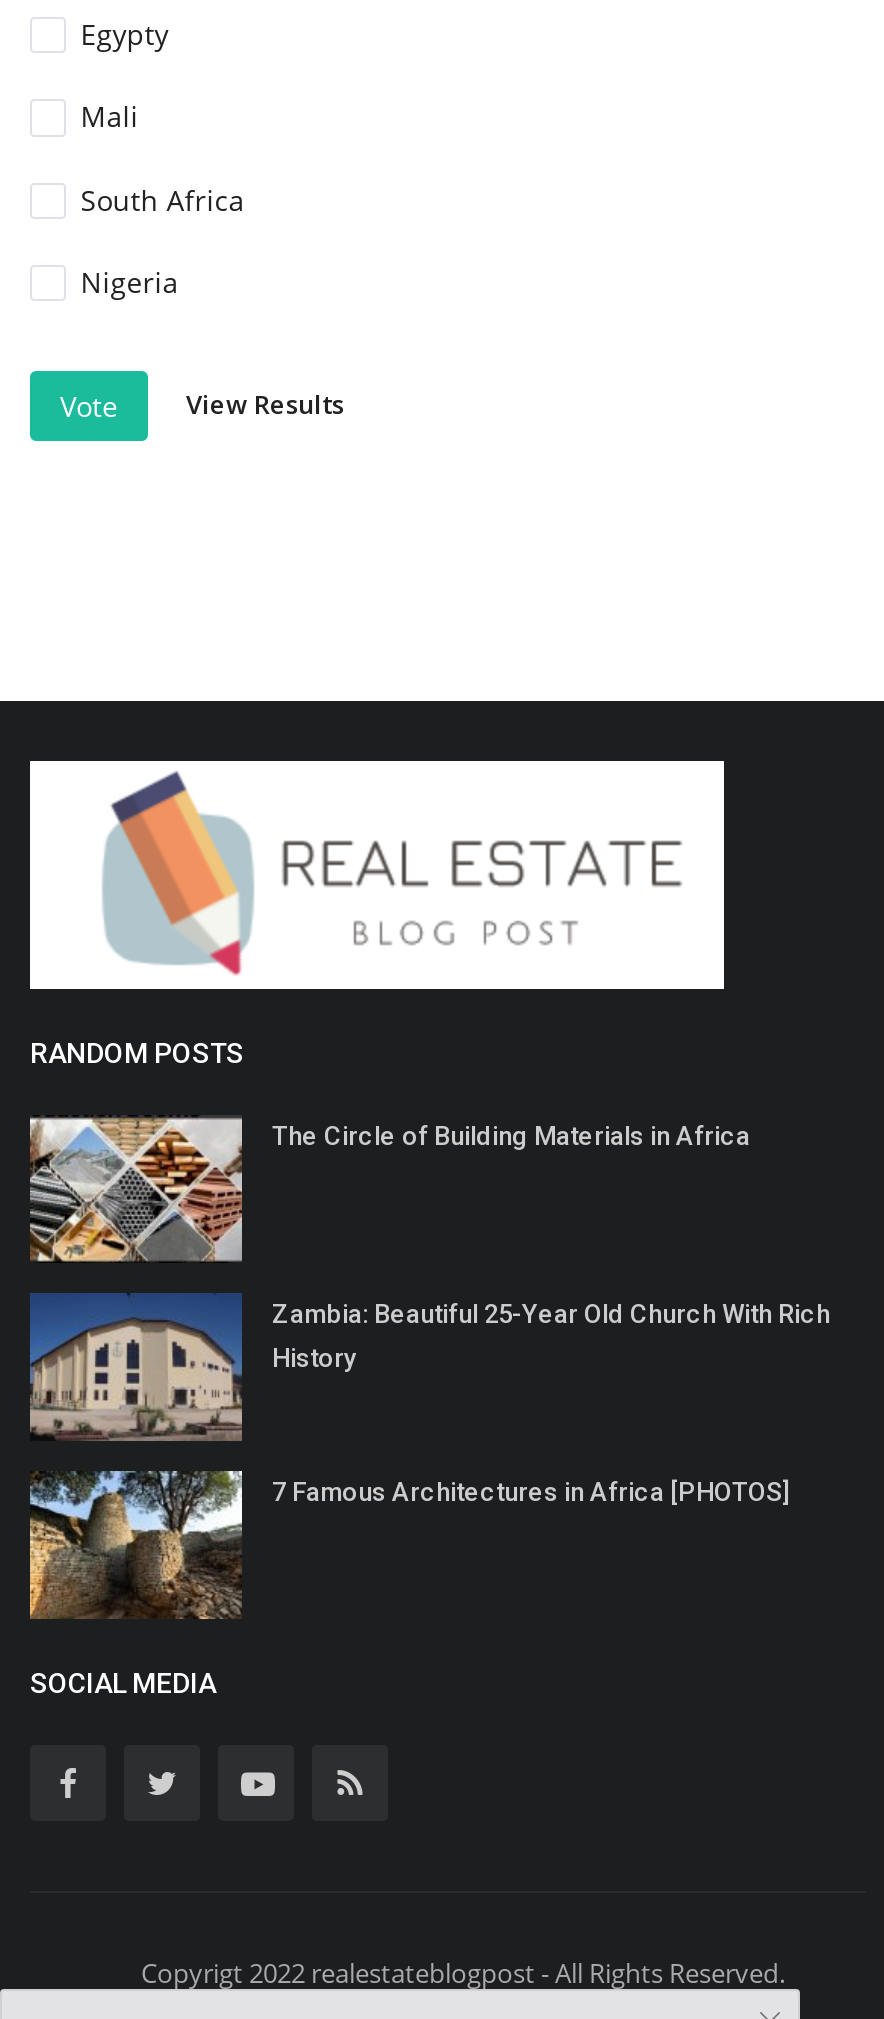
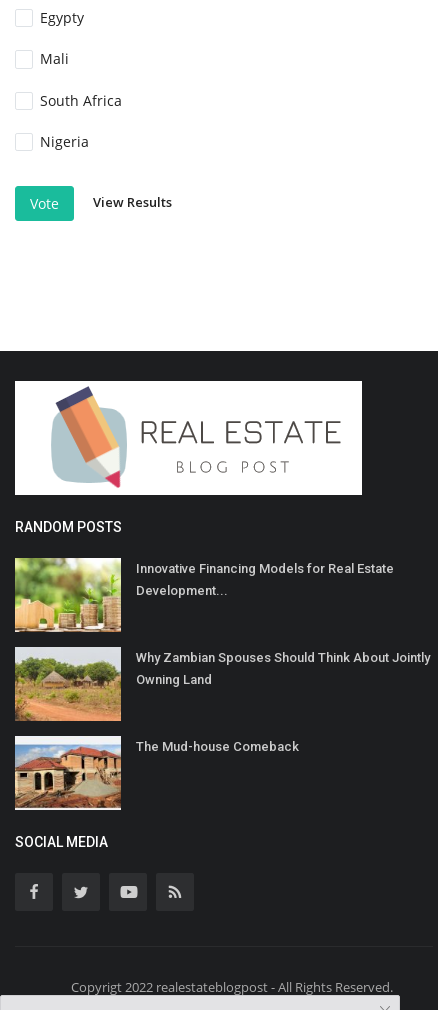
[28,1115,750,1263] [image] | The Circle of Building Materials in Africa -> [14,557,394,633] [image] | Innovative Financing Models for Real Estate | Development...
[28,1293,830,1441] [image] | Zambia: Beautiful 25-Year Old Church With Rich | History -> [14,646,430,722] [image] | Why Zambian Spouses Should Think About Jointly | Owning Land
[30,1469,788,1621] [image] | 7 Famous Architectures in Africa [PHOTOS] -> [14,735,299,811] [image] | The Mud-house Comeback

